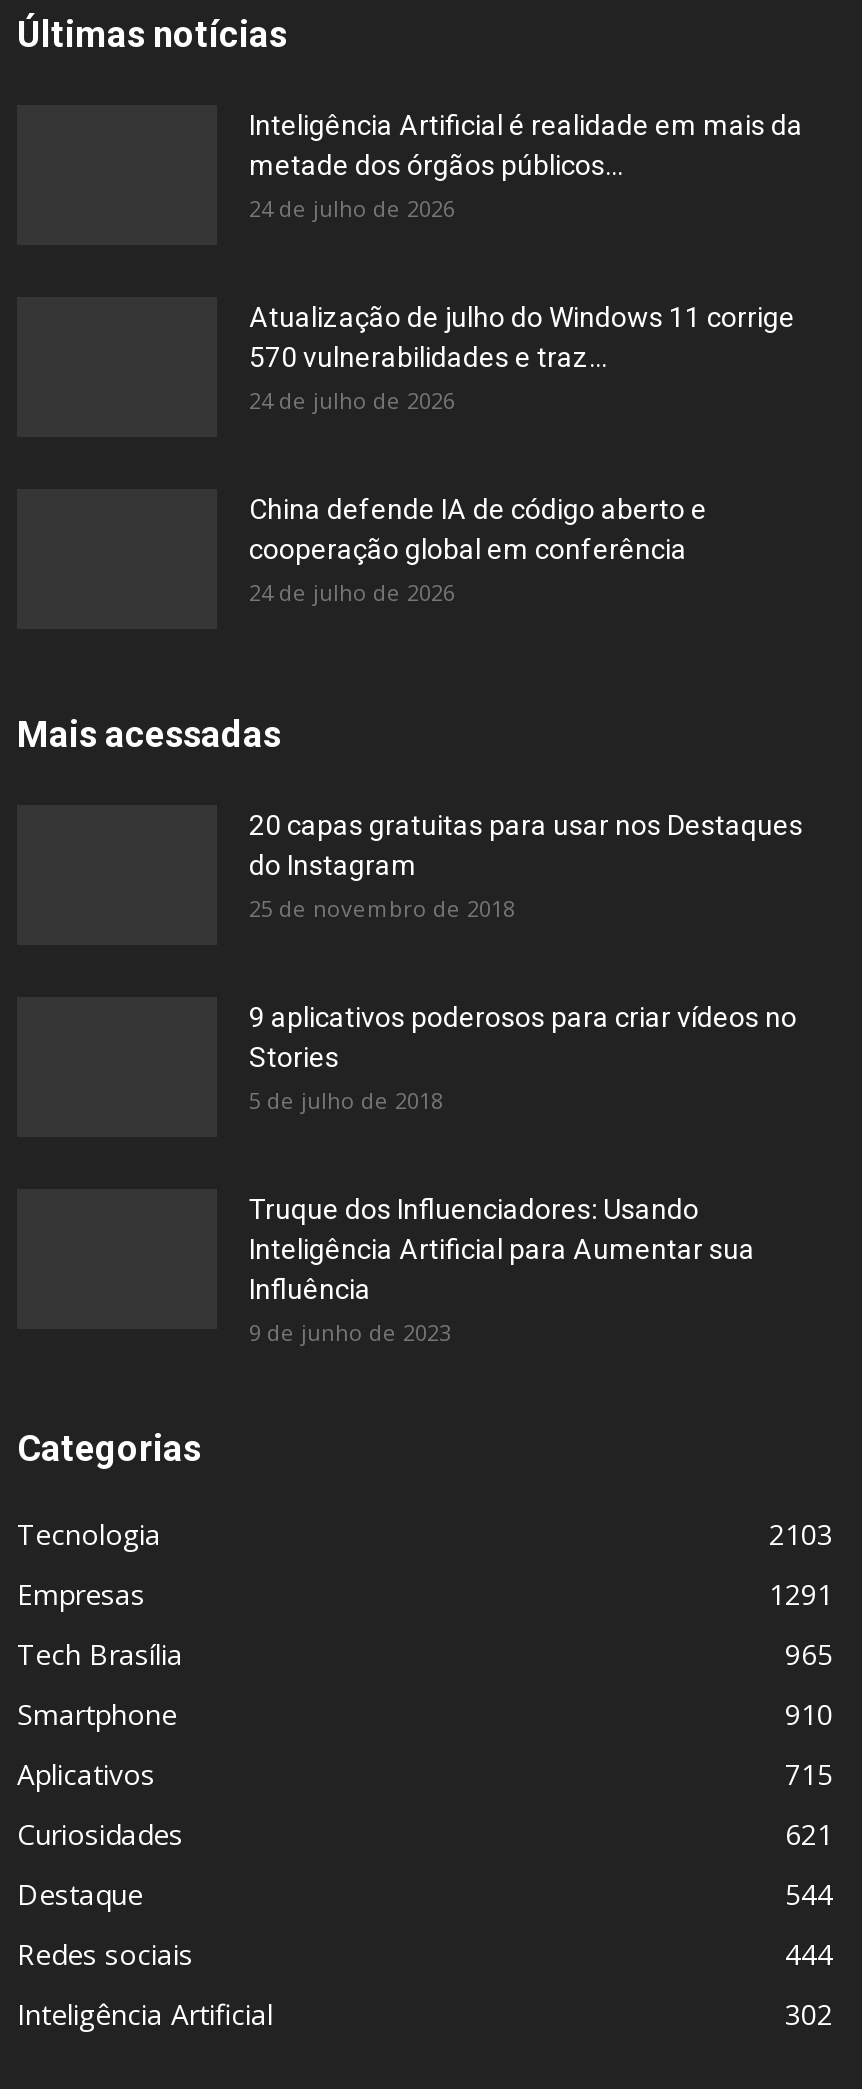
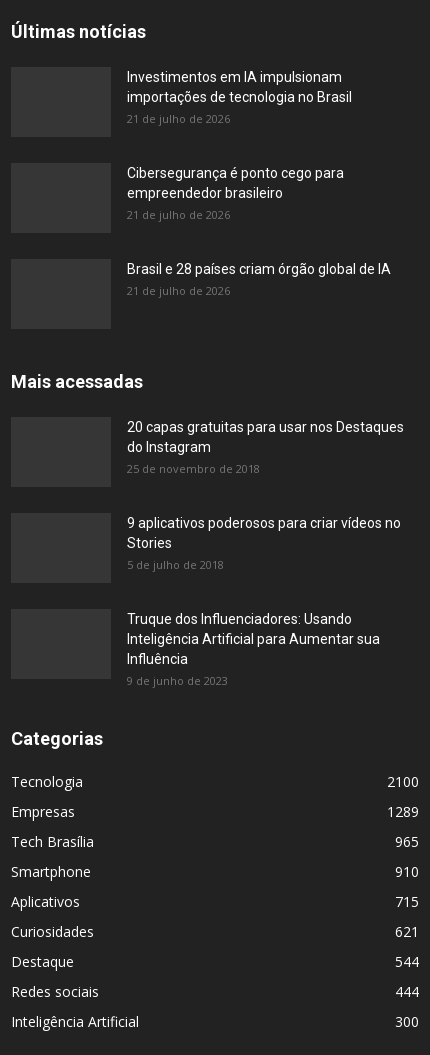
[249,109,803,223] Inteligência Artificial é realidade em mais da | metade dos órgãos públicos... | 24 de julho de 2026 -> [127,69,352,126] Investimentos em IA impulsionam | importações de tecnologia no Brasil | 21 de julho de 2026
[249,301,795,415] Atualização de julho do Windows 11 corrige | 570 vulnerabilidades e traz... | 24 de julho de 2026 -> [127,165,344,222] Cibersegurança é ponto cego para | empreendedor brasileiro | 21 de julho de 2026
[249,493,707,607] China defende IA de código aberto e | cooperação global em conferência | 24 de julho de 2026 -> [127,261,391,298] Brasil e 28 países criam órgão global de IA | 21 de julho de 2026
[769,1515,833,1553] 2103 -> [387,772,419,791] 2100
[769,1575,833,1613] 1291 -> [387,802,419,821] 1289
[785,1995,833,2033] 302 -> [395,1012,419,1031] 300

